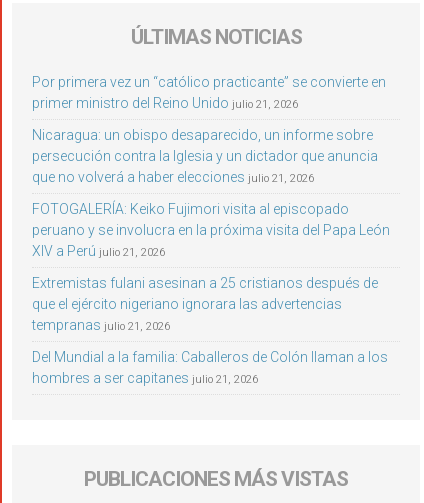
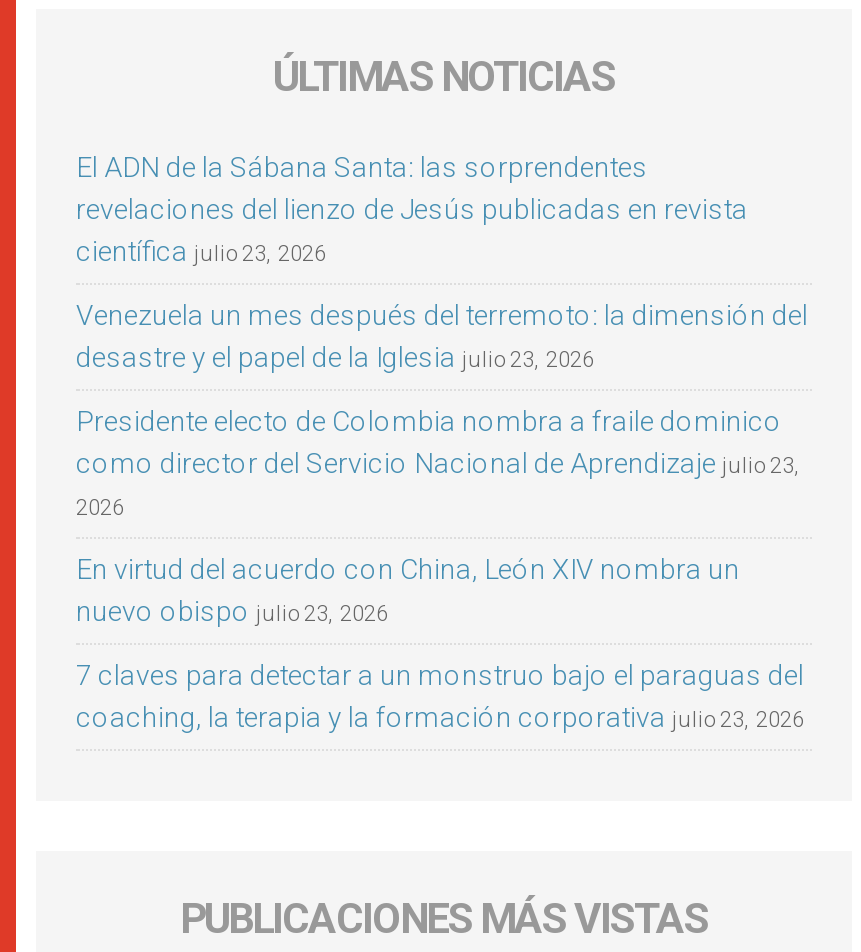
[32,74,390,386] Por primera vez un “católico practicante” se convierte en | primer ministro del Reino Unido julio 21, 2026 | Nicaragua: un obispo desaparecido, un informe sobre | persecución contra la Iglesia y un dictador que anuncia | que no volverá a haber elecciones julio 21, 2026 | FOTOGALERÍA: Keiko Fujimori visita al episcopado | peruano y se involucra en la próxima visita del Papa León | XIV a Perú julio 21, 2026 | Extremistas fulani asesinan a 25 cristianos después de | que el ejército nigeriano ignorara las advertencias | tempranas julio 21, 2026 | Del Mundial a la familia: Caballeros de Colón llaman a los | hombres a ser capitanes julio 21, 2026 -> [76,152,808,734] El ADN de la Sábana Santa: las sorprendentes | revelaciones del lienzo de Jesús publicadas en revista | científica julio 23, 2026 | Venezuela un mes después del terremoto: la dimensión del | desastre y el papel de la Iglesia julio 23, 2026 | Presidente electo de Colombia nombra a fraile dominico | como director del Servicio Nacional de Aprendizaje julio 23, | 2026 | En virtud del acuerdo con China, León XIV nombra un | nuevo obispo julio 23, 2026 | 7 claves para detectar a un monstruo bajo el paraguas del | coaching, la terapia y la formación corporativa julio 23, 2026

